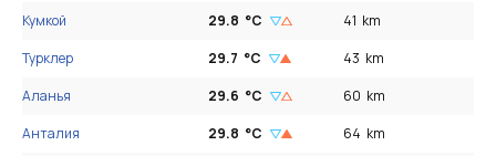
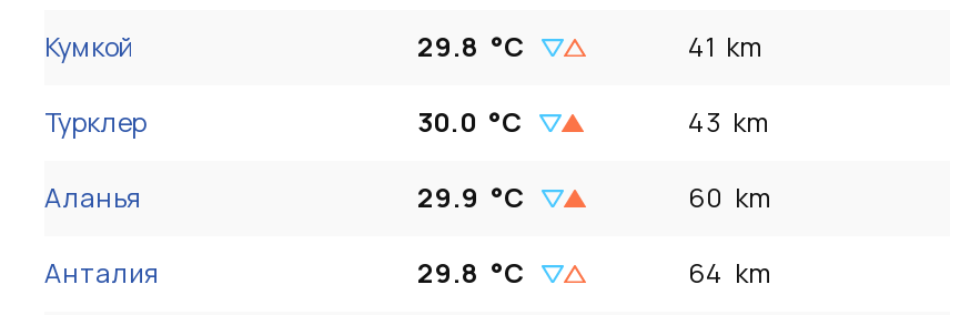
[208,49,261,67] 29.7 °C -> [417,103,524,141] 30.0 °C
[208,86,262,105] 29.6 °C -> [417,179,526,216] 29.9 °C

